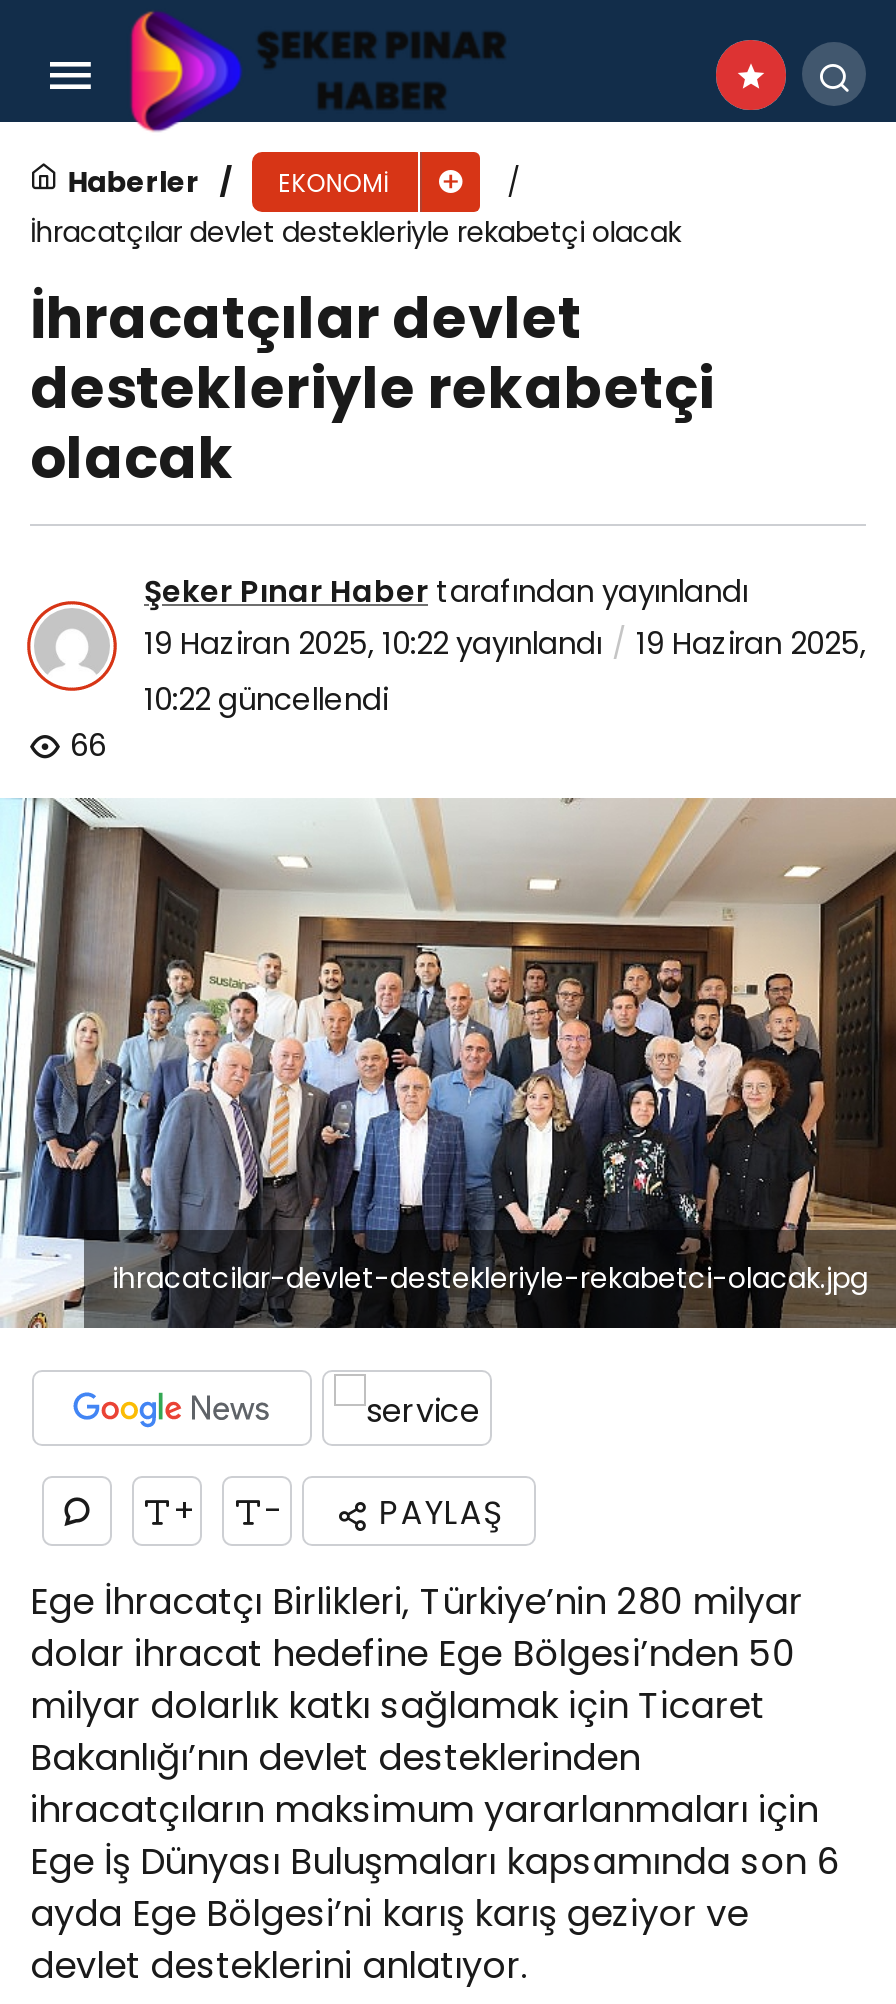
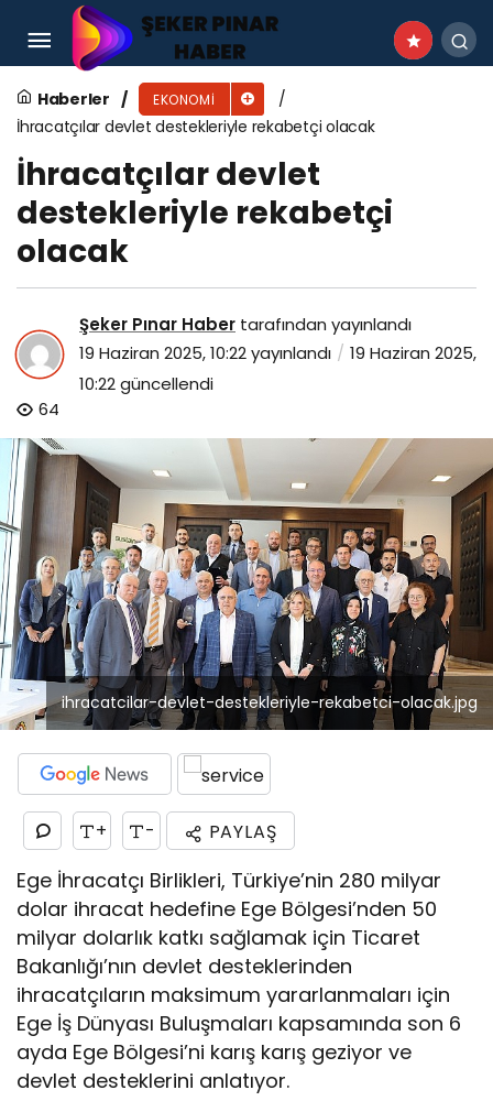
[70,723,106,765] 66 -> [39,397,59,420] 64

